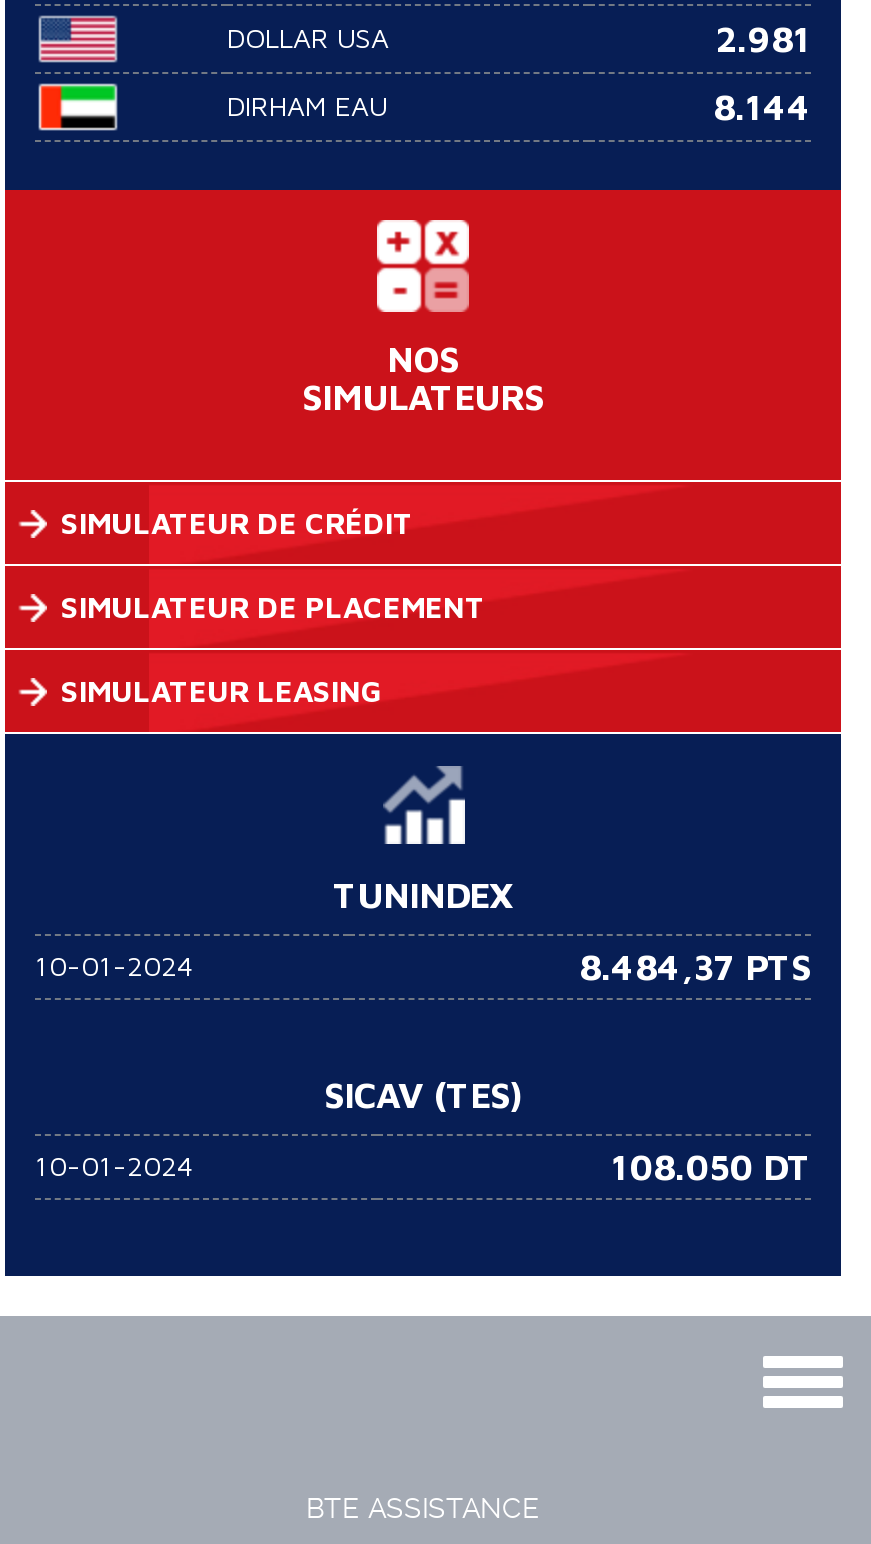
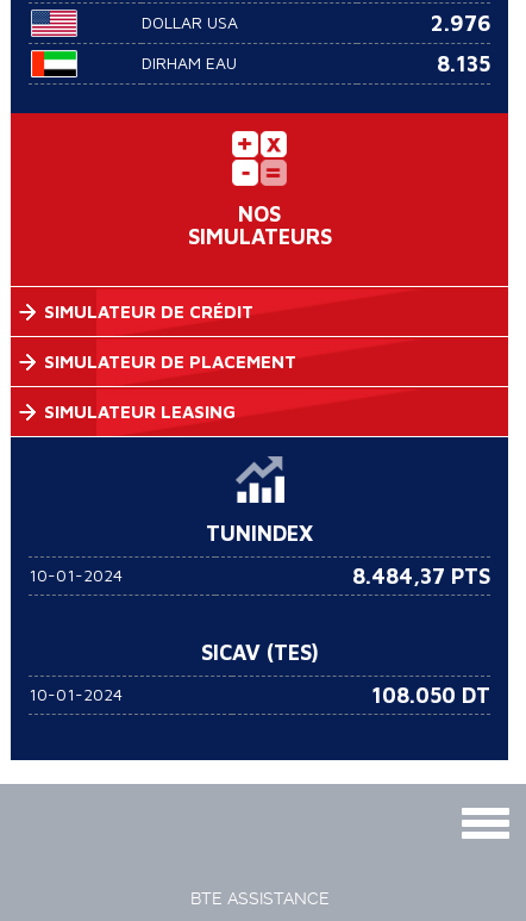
[715,19,811,61] 2.981 -> [431,11,490,36] 2.976
[713,87,811,129] 8.144 -> [437,52,490,77] 8.135

